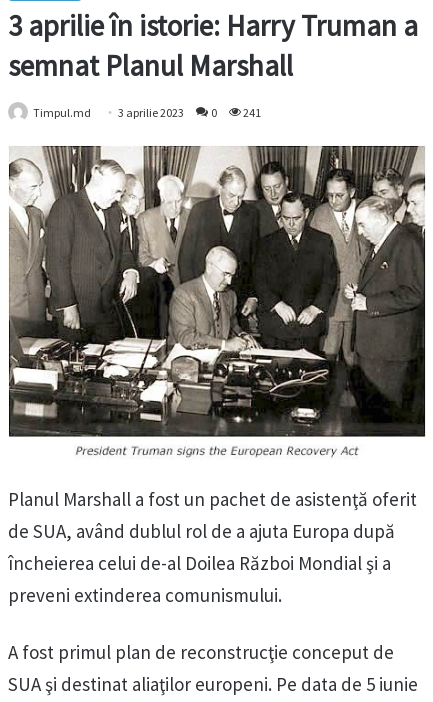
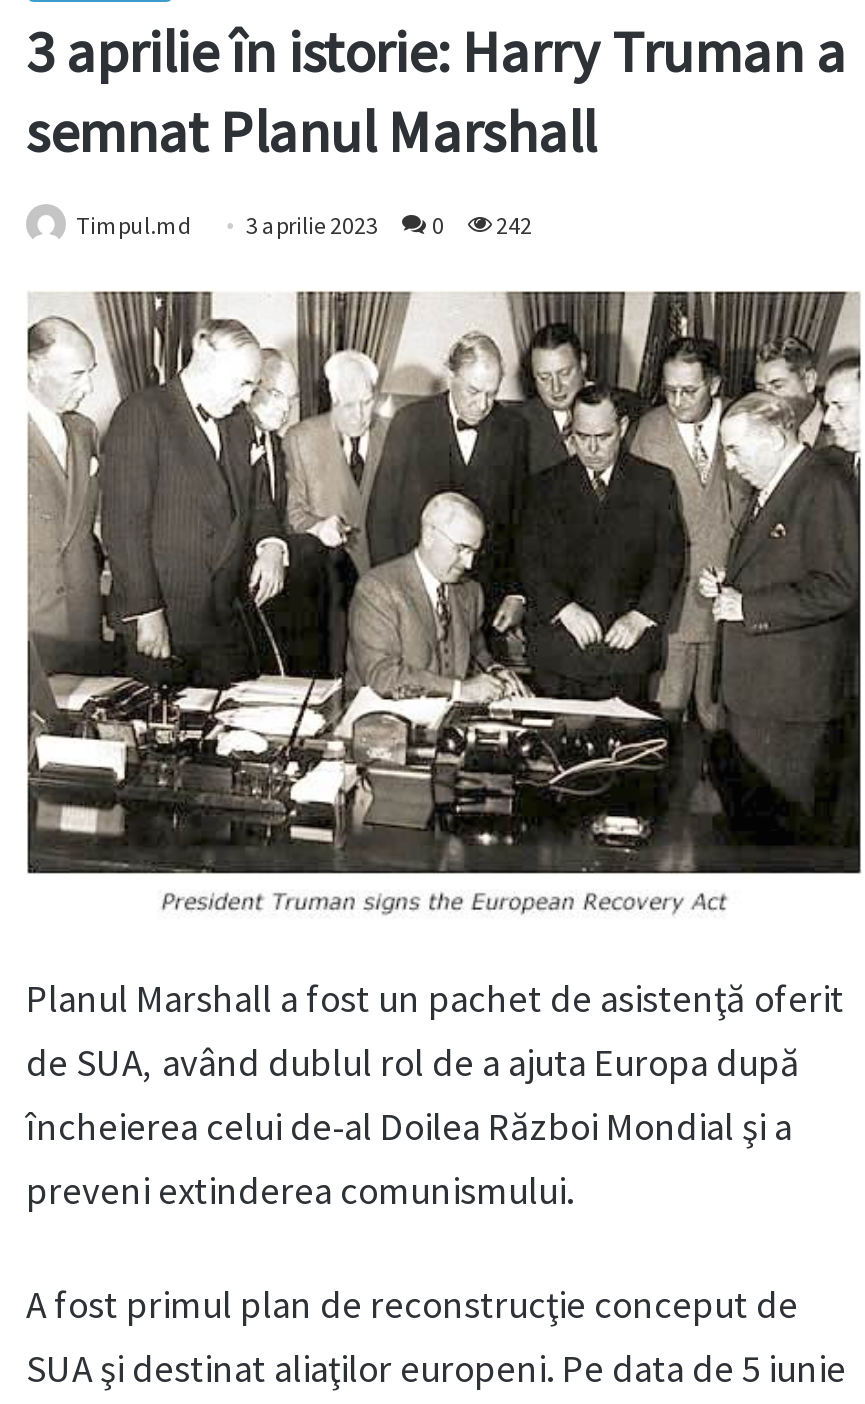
[33,105,261,120] Timpul.md 3 aprilie 2023 0 241 -> [76,211,532,241] Timpul.md 3 aprilie 2023 0 242

